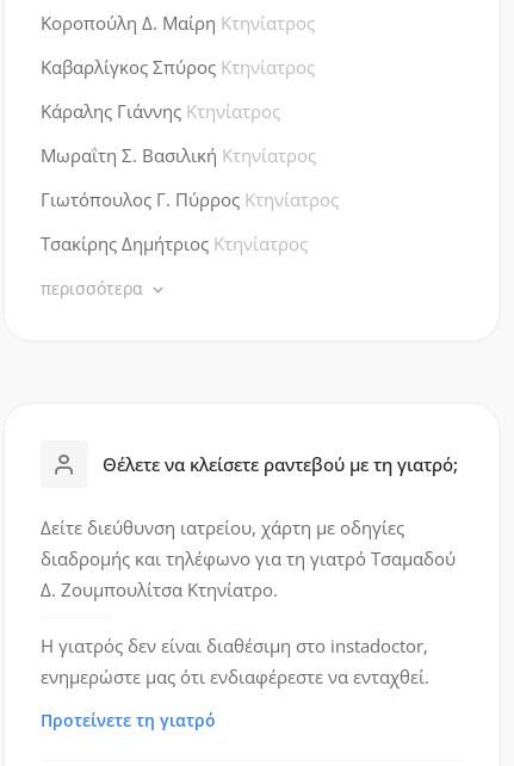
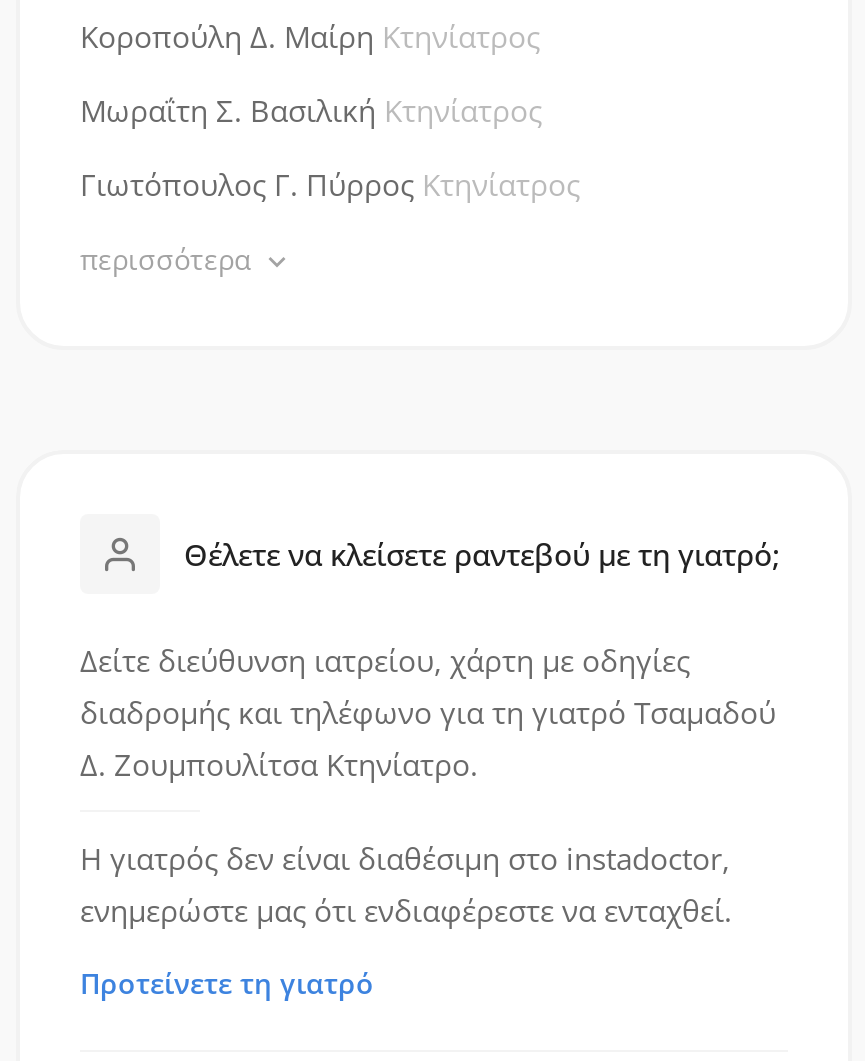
[41,55,315,123] Καβαρλίγκος Σπύρος Κτηνίατρος | Κάραλης Γιάννης Κτηνίατρος -> none
[41,231,308,255] Τσακίρης Δημήτριος Κτηνίατρος -> none

